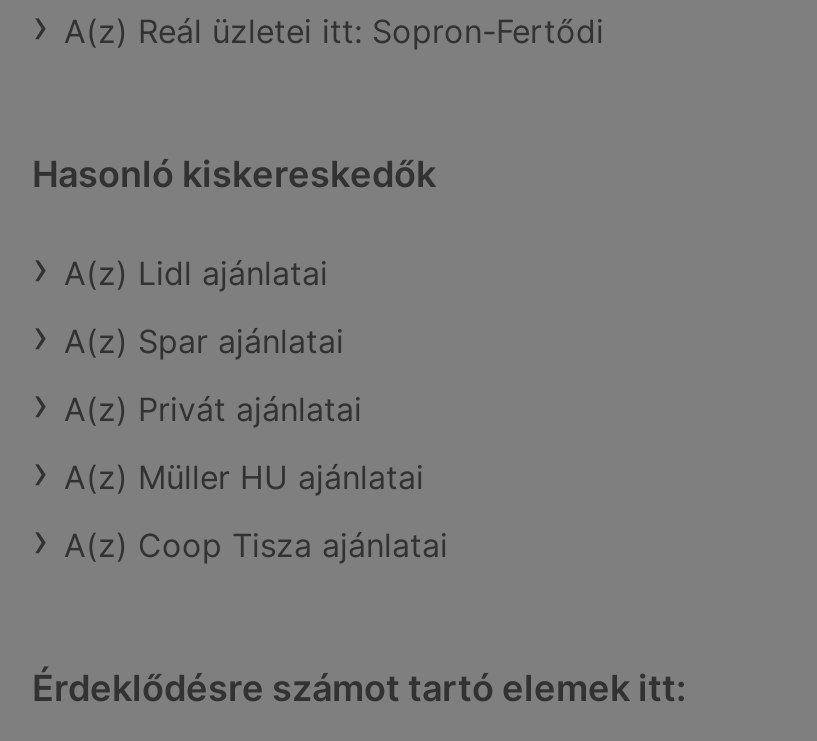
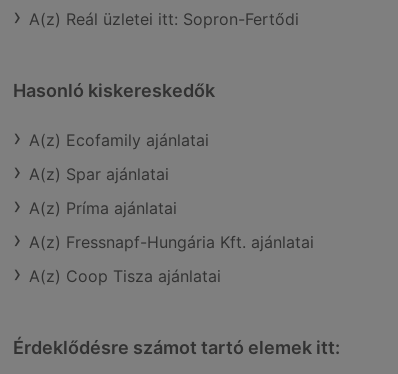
[64,253,328,293] A(z) Lidl ajánlatai -> [29,130,209,150] A(z) Ecofamily ajánlatai
[64,389,362,429] A(z) Privát ajánlatai -> [29,198,177,218] A(z) Príma ajánlatai
[64,457,424,497] A(z) Müller HU ajánlatai -> [29,232,314,252] A(z) Fressnapf-Hungária Kft. ajánlatai

